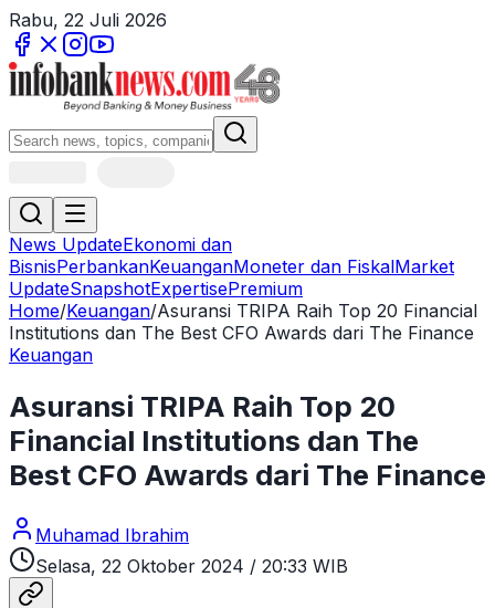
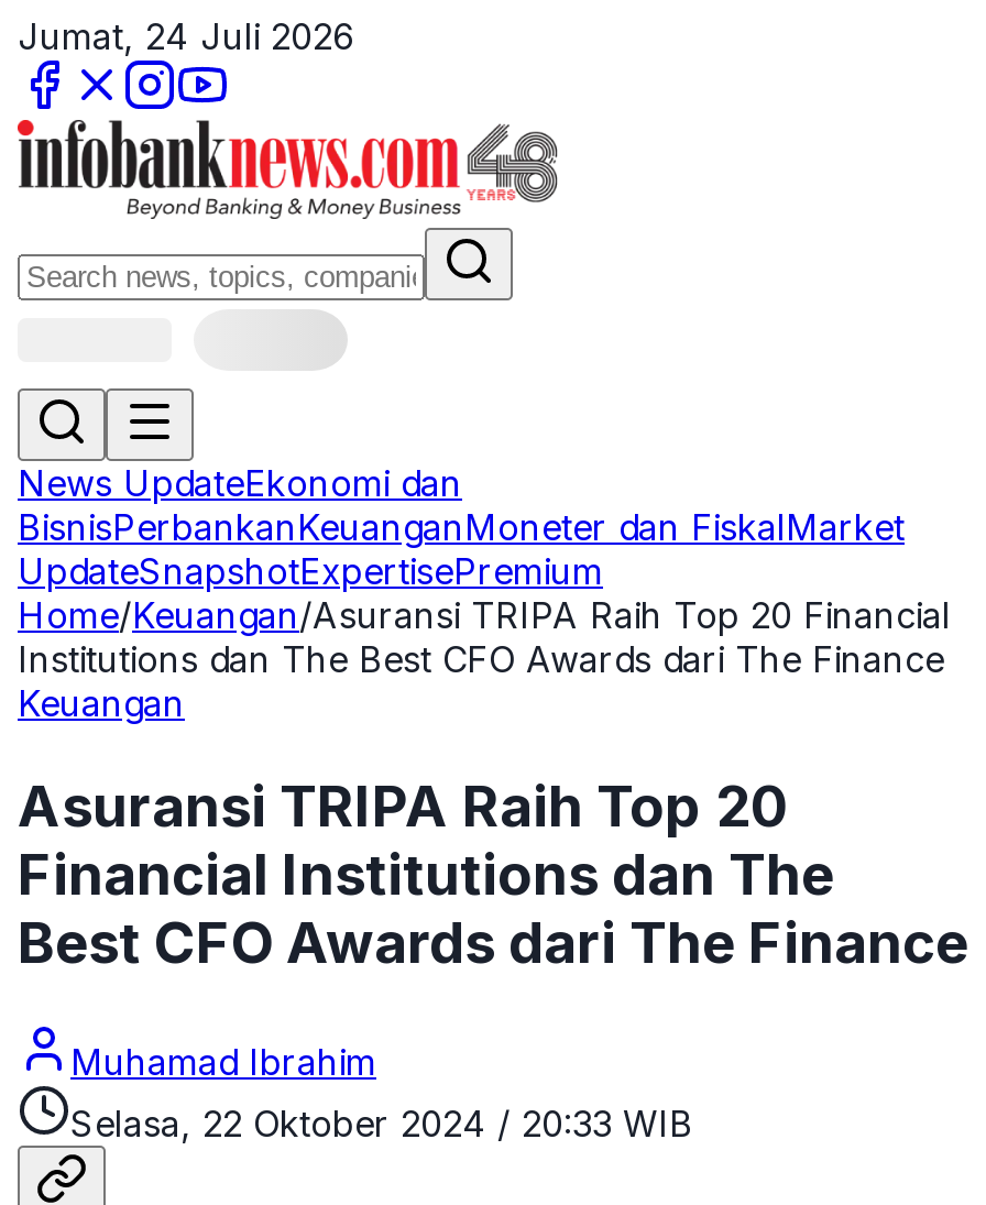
[9,9,167,31] Rabu, 22 Juli 2026 -> [18,14,354,58] Jumat, 24 Juli 2026

